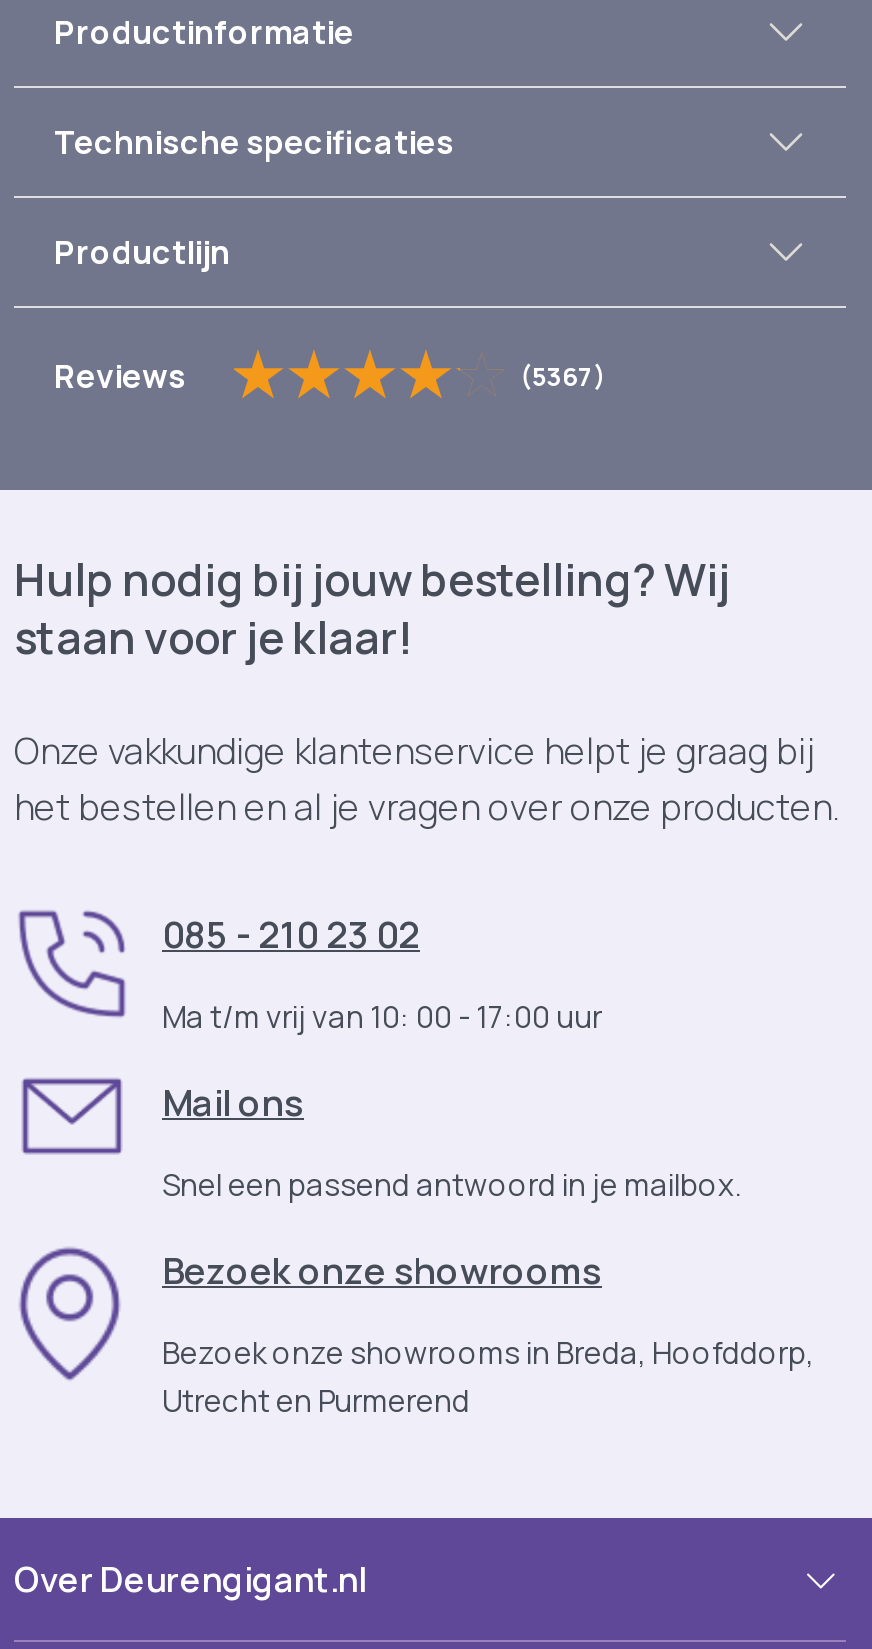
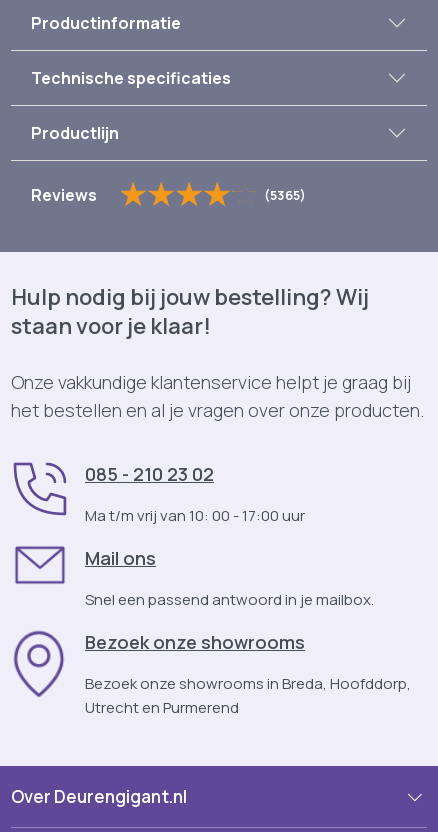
[520,358,606,394] (5367) -> [264,186,306,204] (5365)

